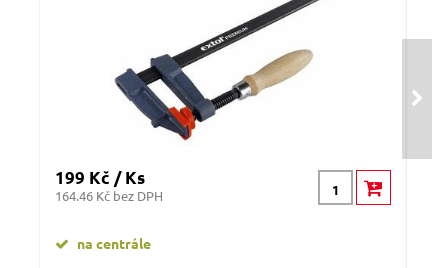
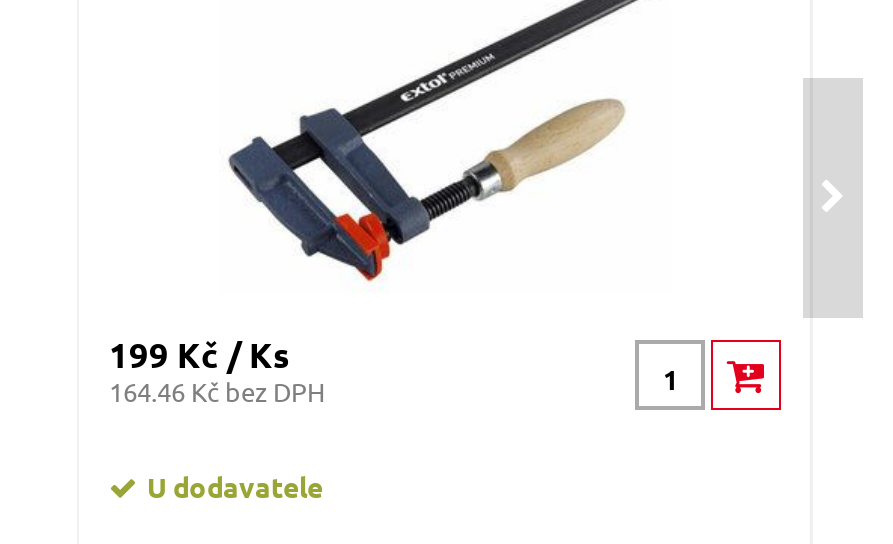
[74,234,151,252] na centrále -> [147,468,323,504] U dodavatele

